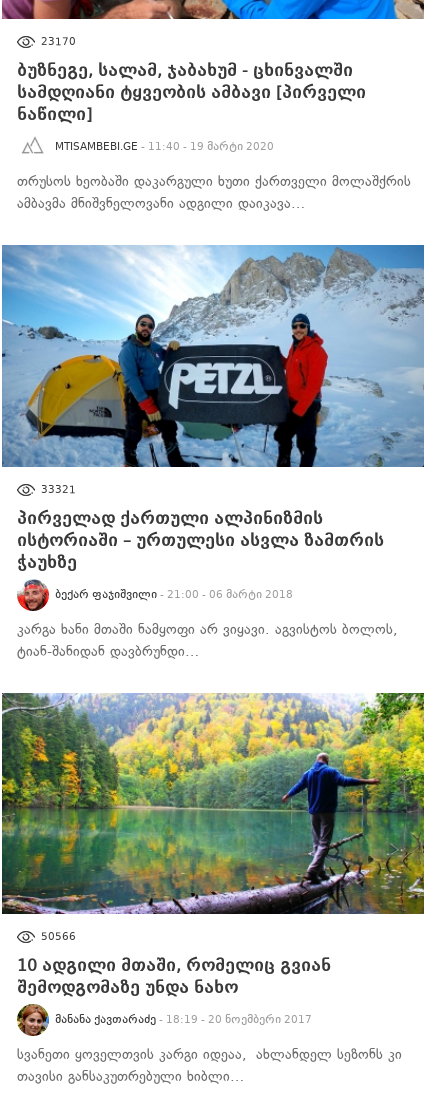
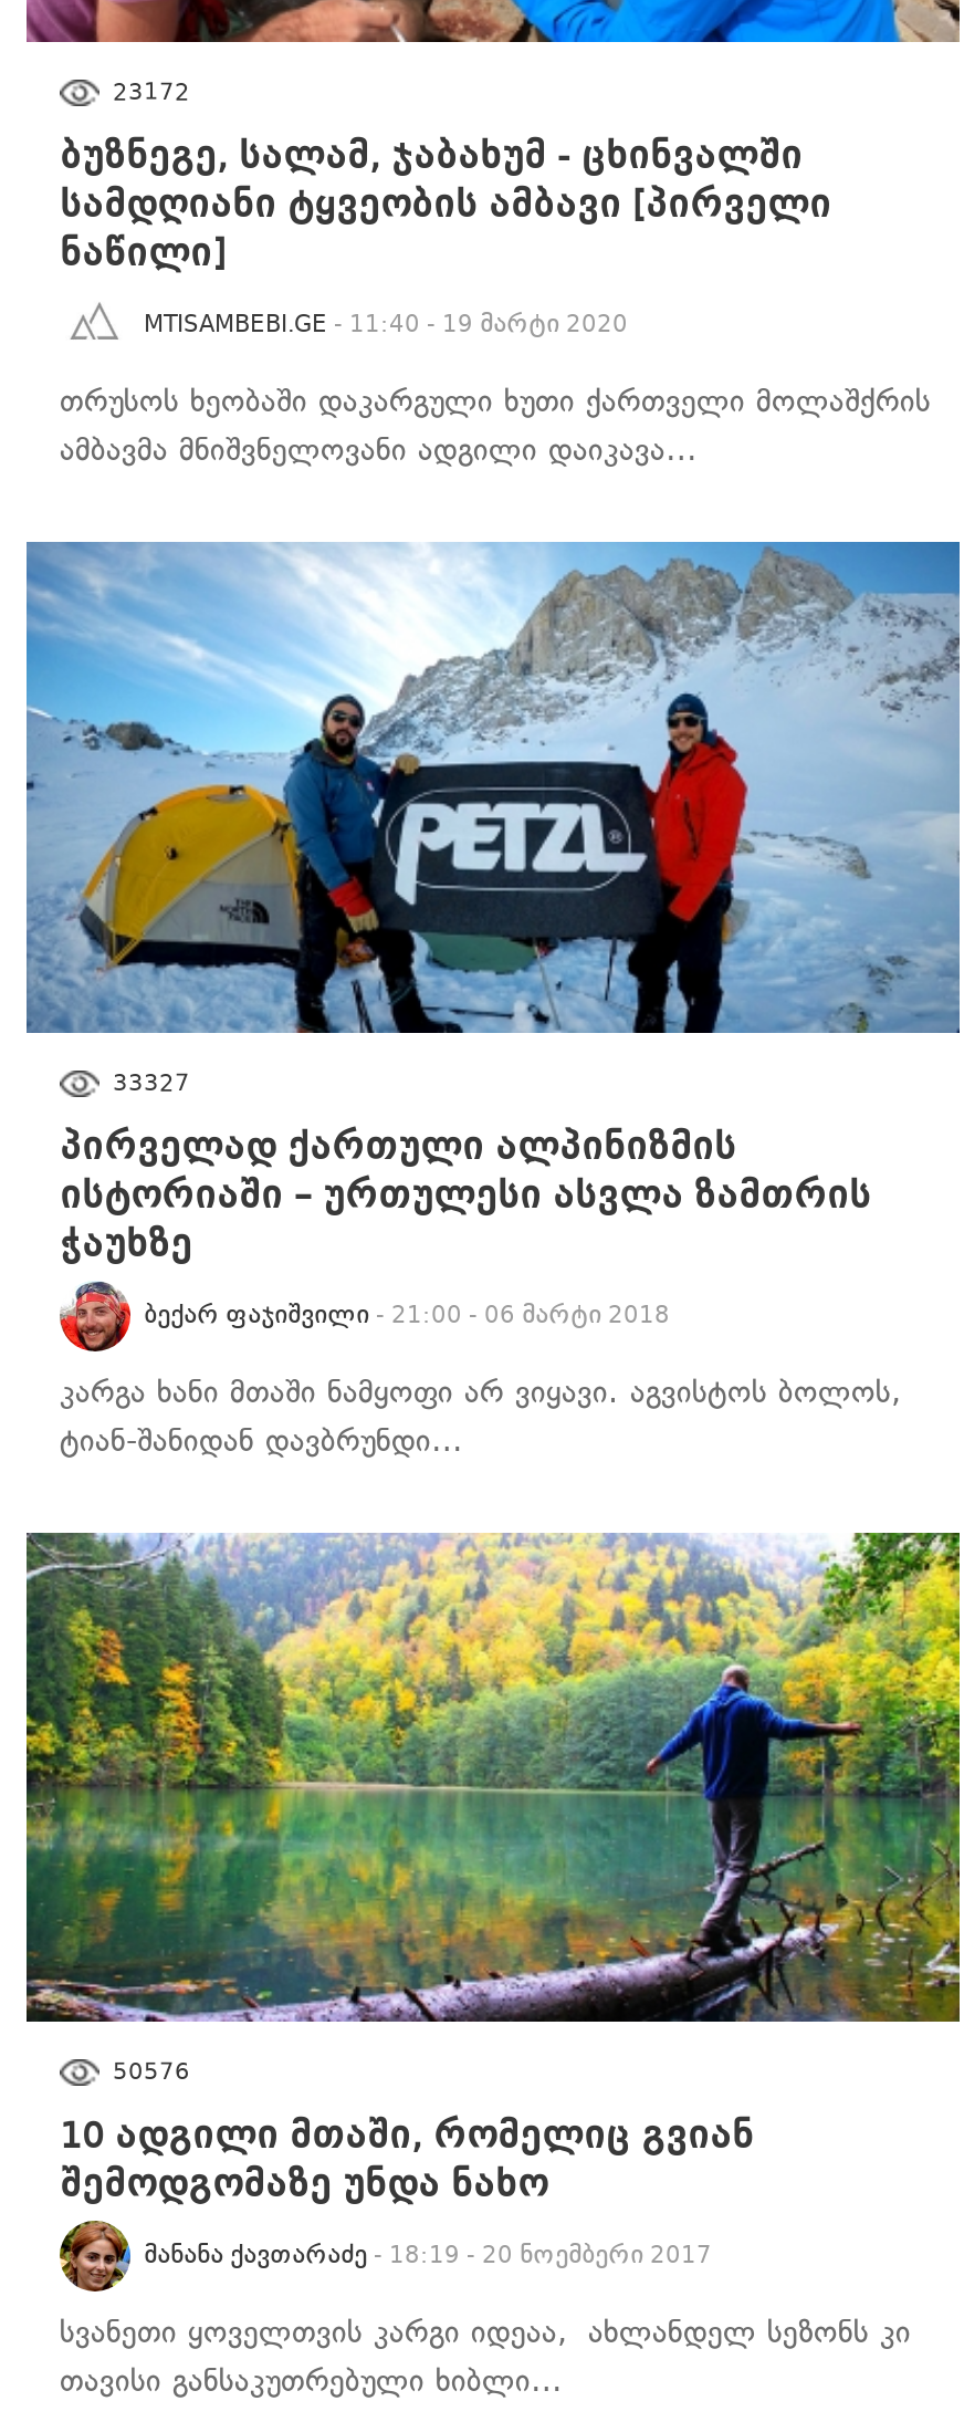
[41,35,76,48] 23170 -> [113,78,190,107] 23172
[41,483,76,496] 33321 -> [113,1068,190,1097] 33327
[41,930,76,943] 50566 -> [113,2058,190,2087] 50576

